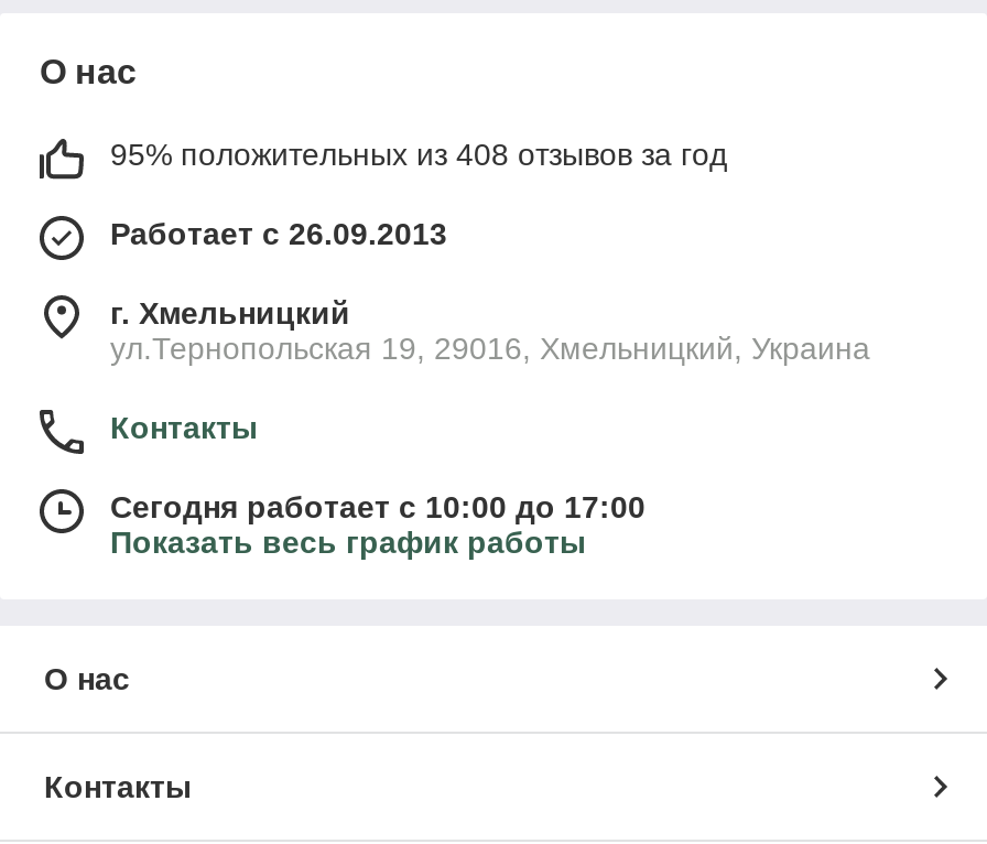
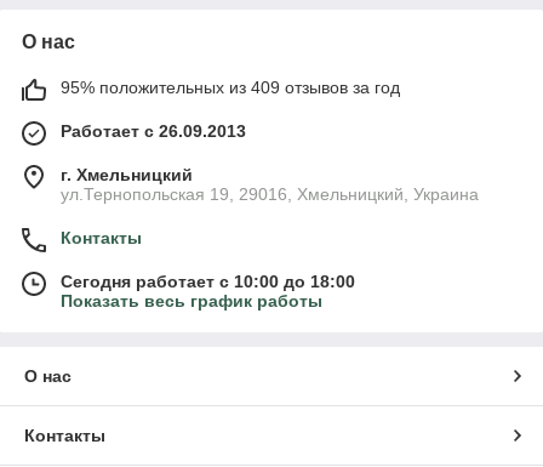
[110,138,727,173] 95% положительных из 408 отзывов за год -> [61,78,400,98] 95% положительных из 409 отзывов за год
[110,490,646,525] Сегодня работает с 10:00 до 17:00 -> [61,272,355,292] Сегодня работает с 10:00 до 18:00

